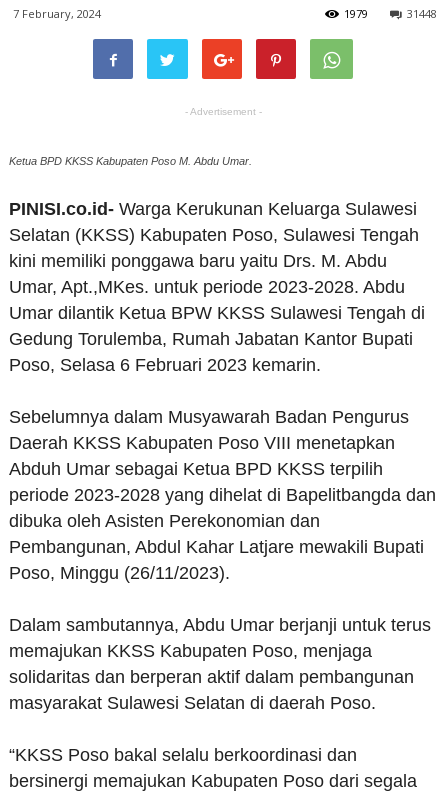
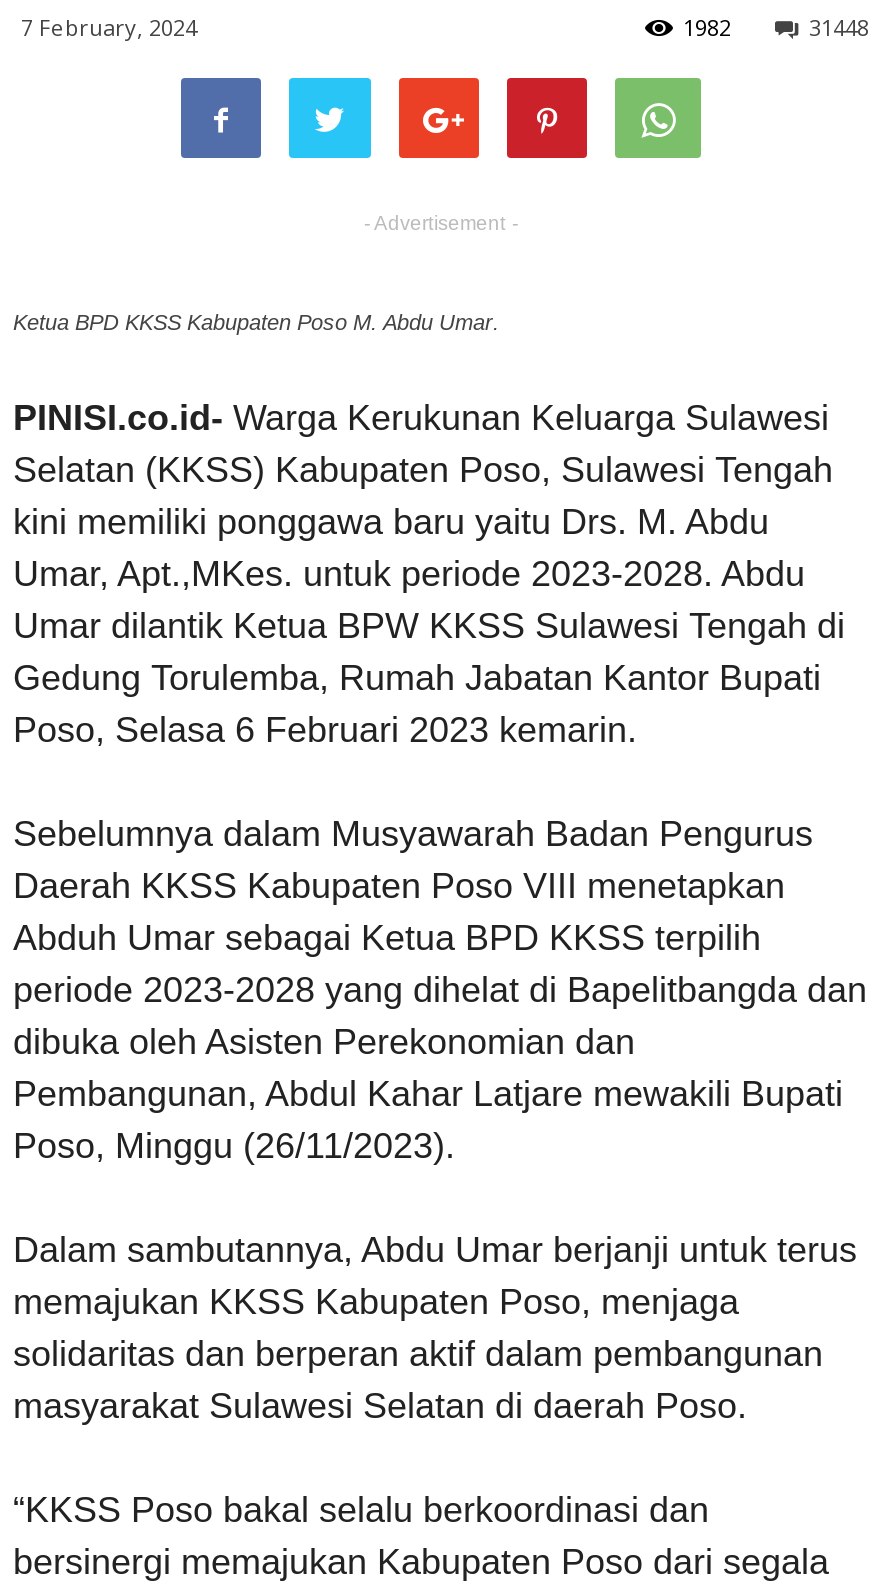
[344,6,368,21] 1979 -> [683,12,731,42] 1982

